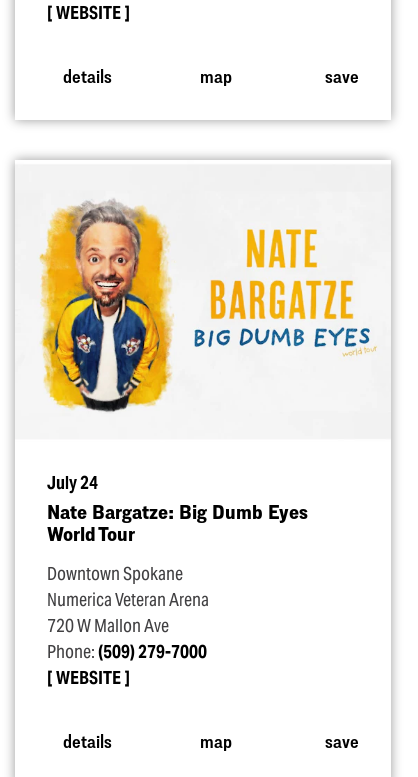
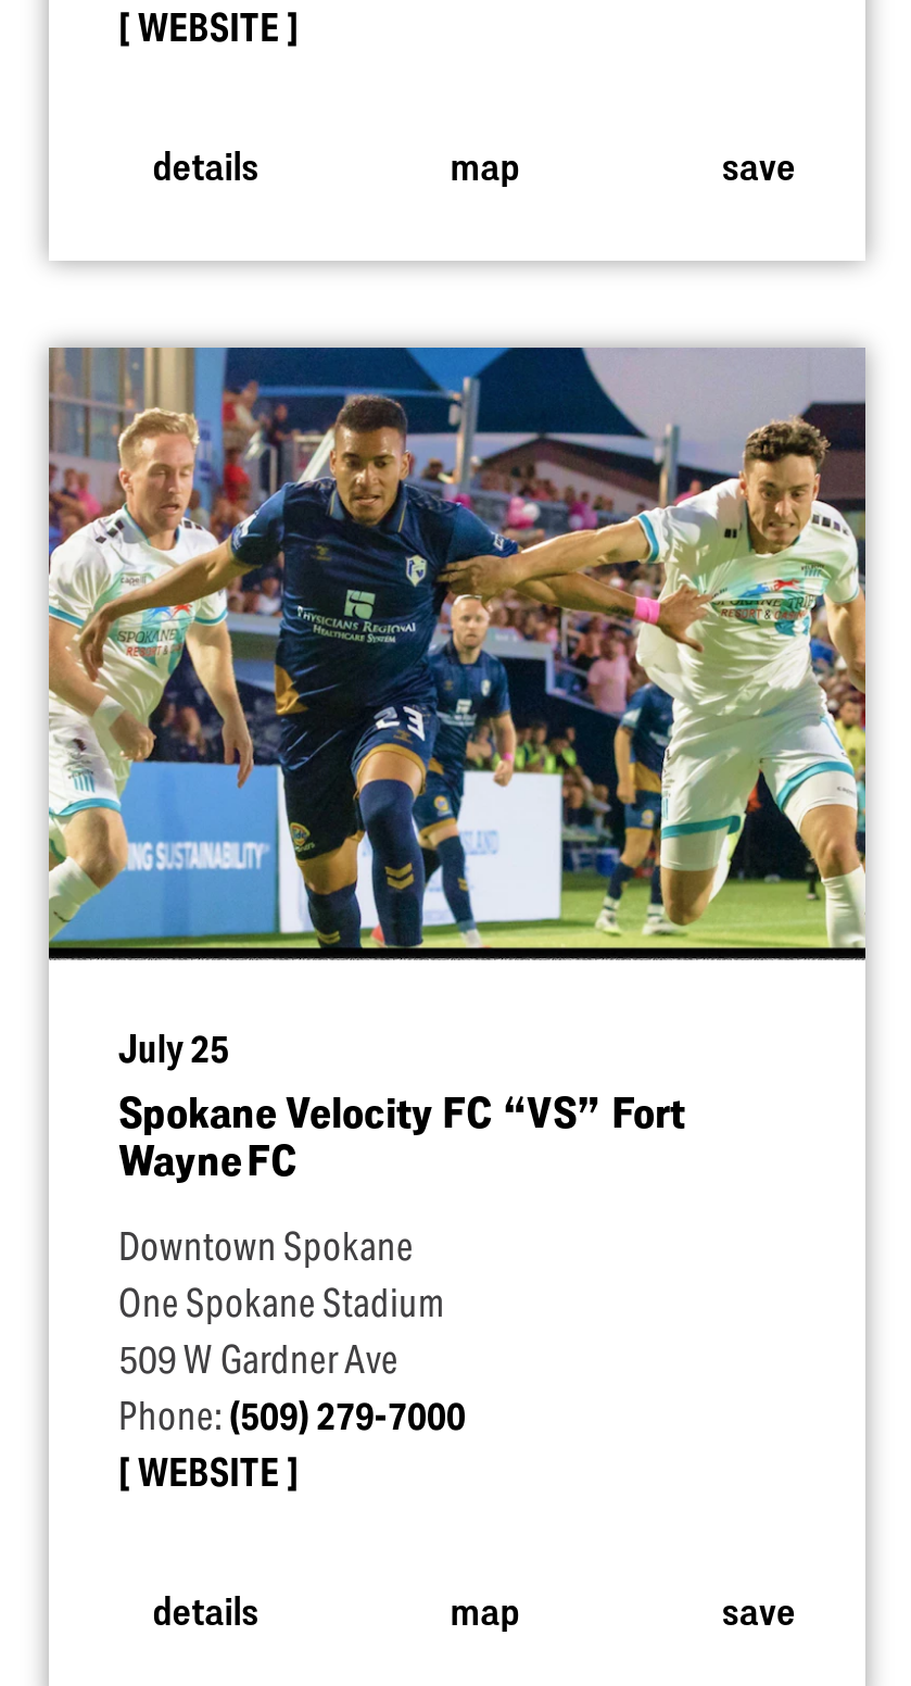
[15,160,391,545] [image] | July 24 | Nate Bargatze: Big Dumb Eyes | World Tour -> [47,345,868,1184] [image] | July 25 | Spokane Velocity FC “VS” Fort | Wayne FC
[47,589,209,637] Numerica Veteran Arena | 720 W Mallon Ave -> [118,1280,446,1384] One Spokane Stadium | 509 W Gardner Ave

